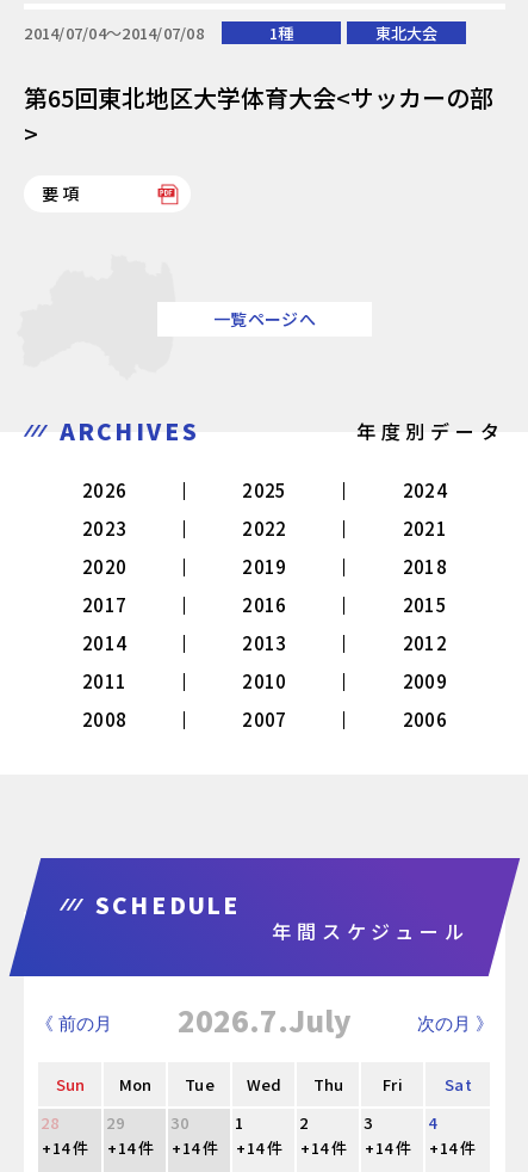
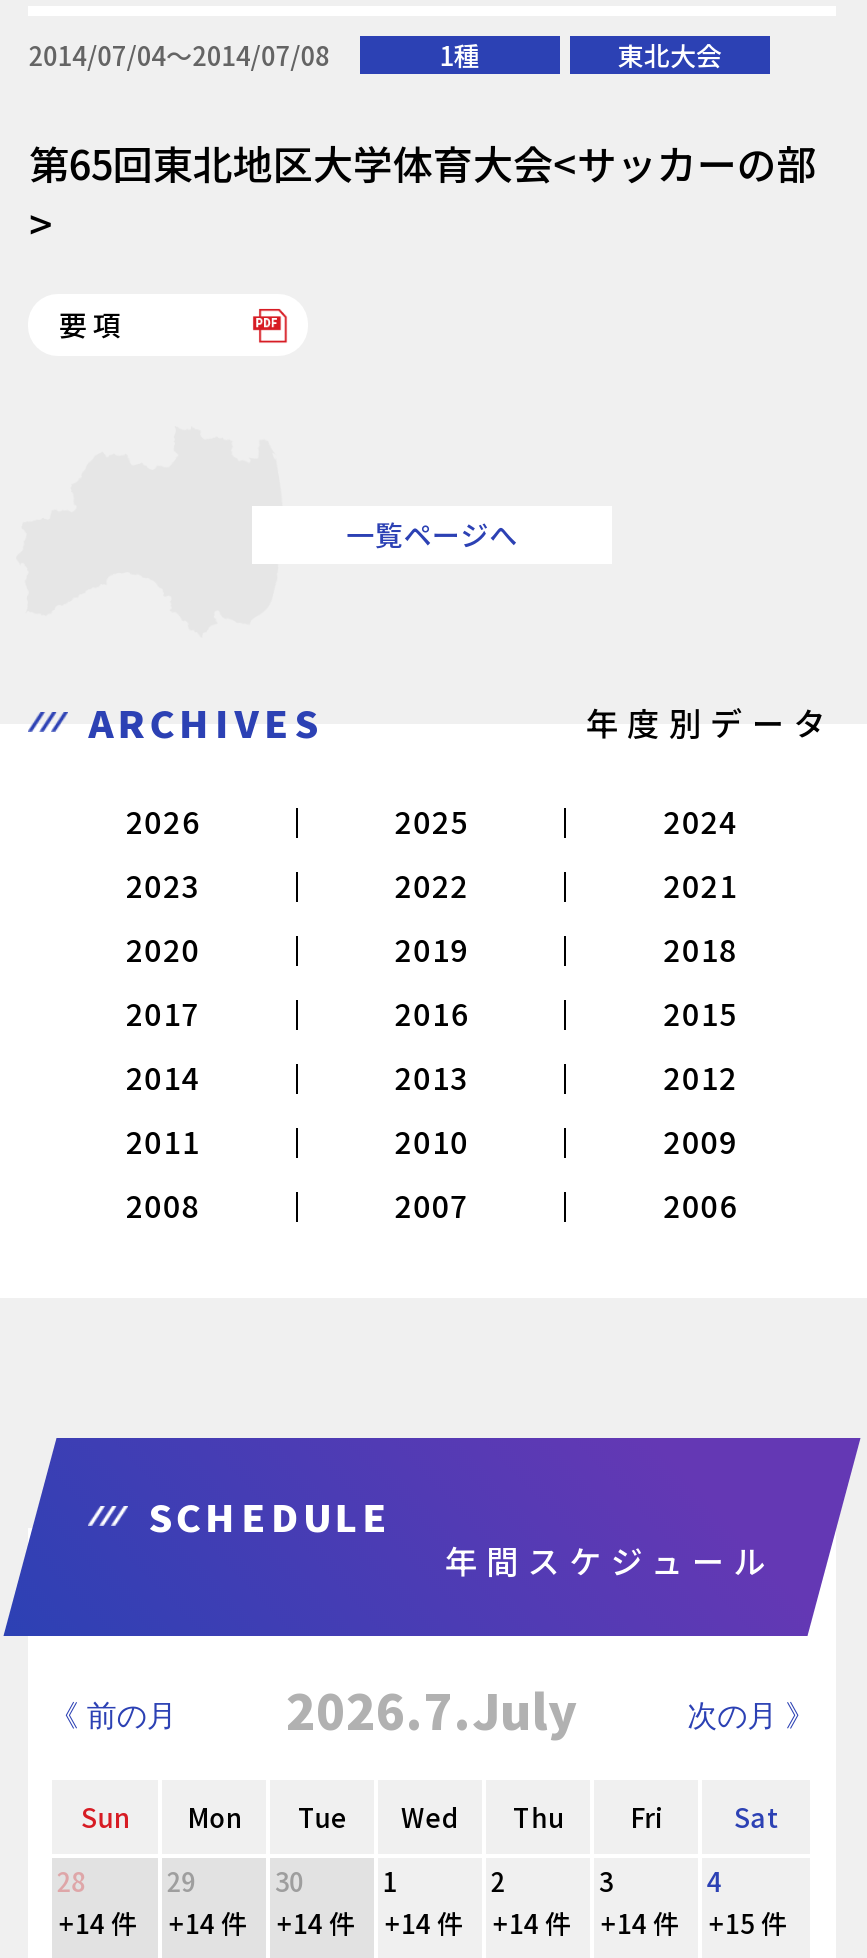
[42,1136,476,1158] +14 件 +14 件 +14 件 +14 件 +14 件 +14 件 +14 件 -> [59,1903,787,1941] +14 件 +14 件 +14 件 +14 件 +14 件 +14 件 +15 件

